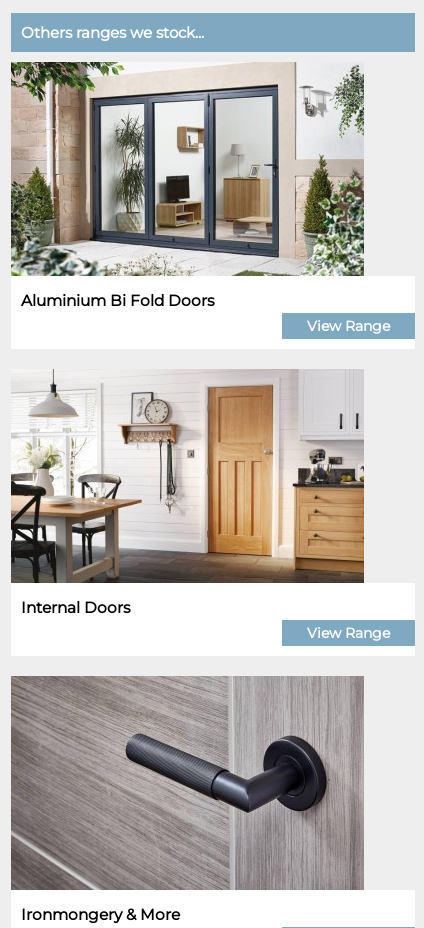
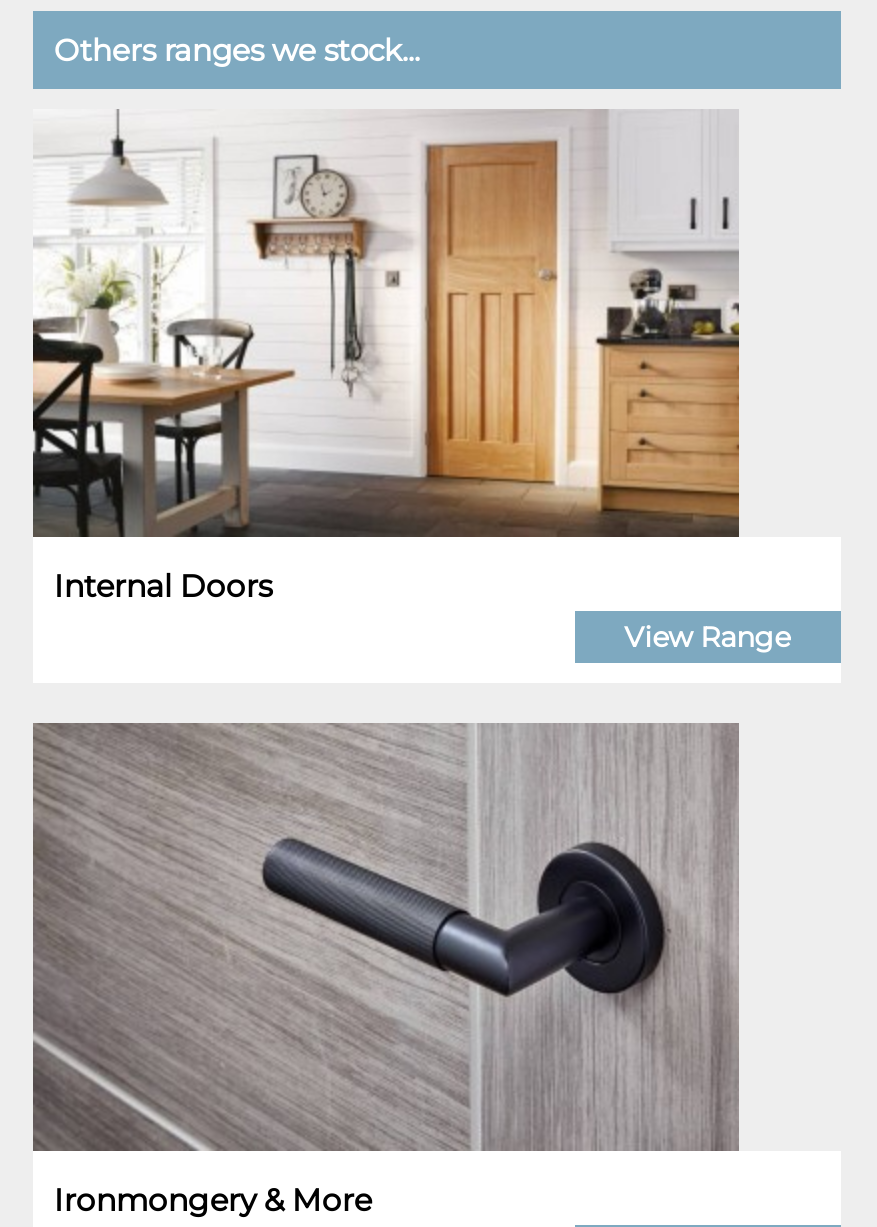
[10,61,390,335] [image] | Aluminium Bi Fold Doors | View Range -> none

